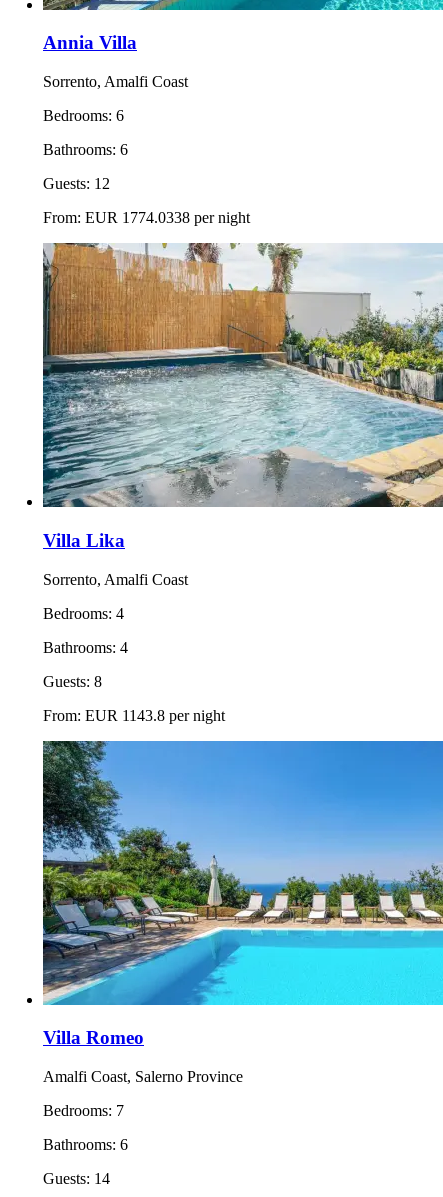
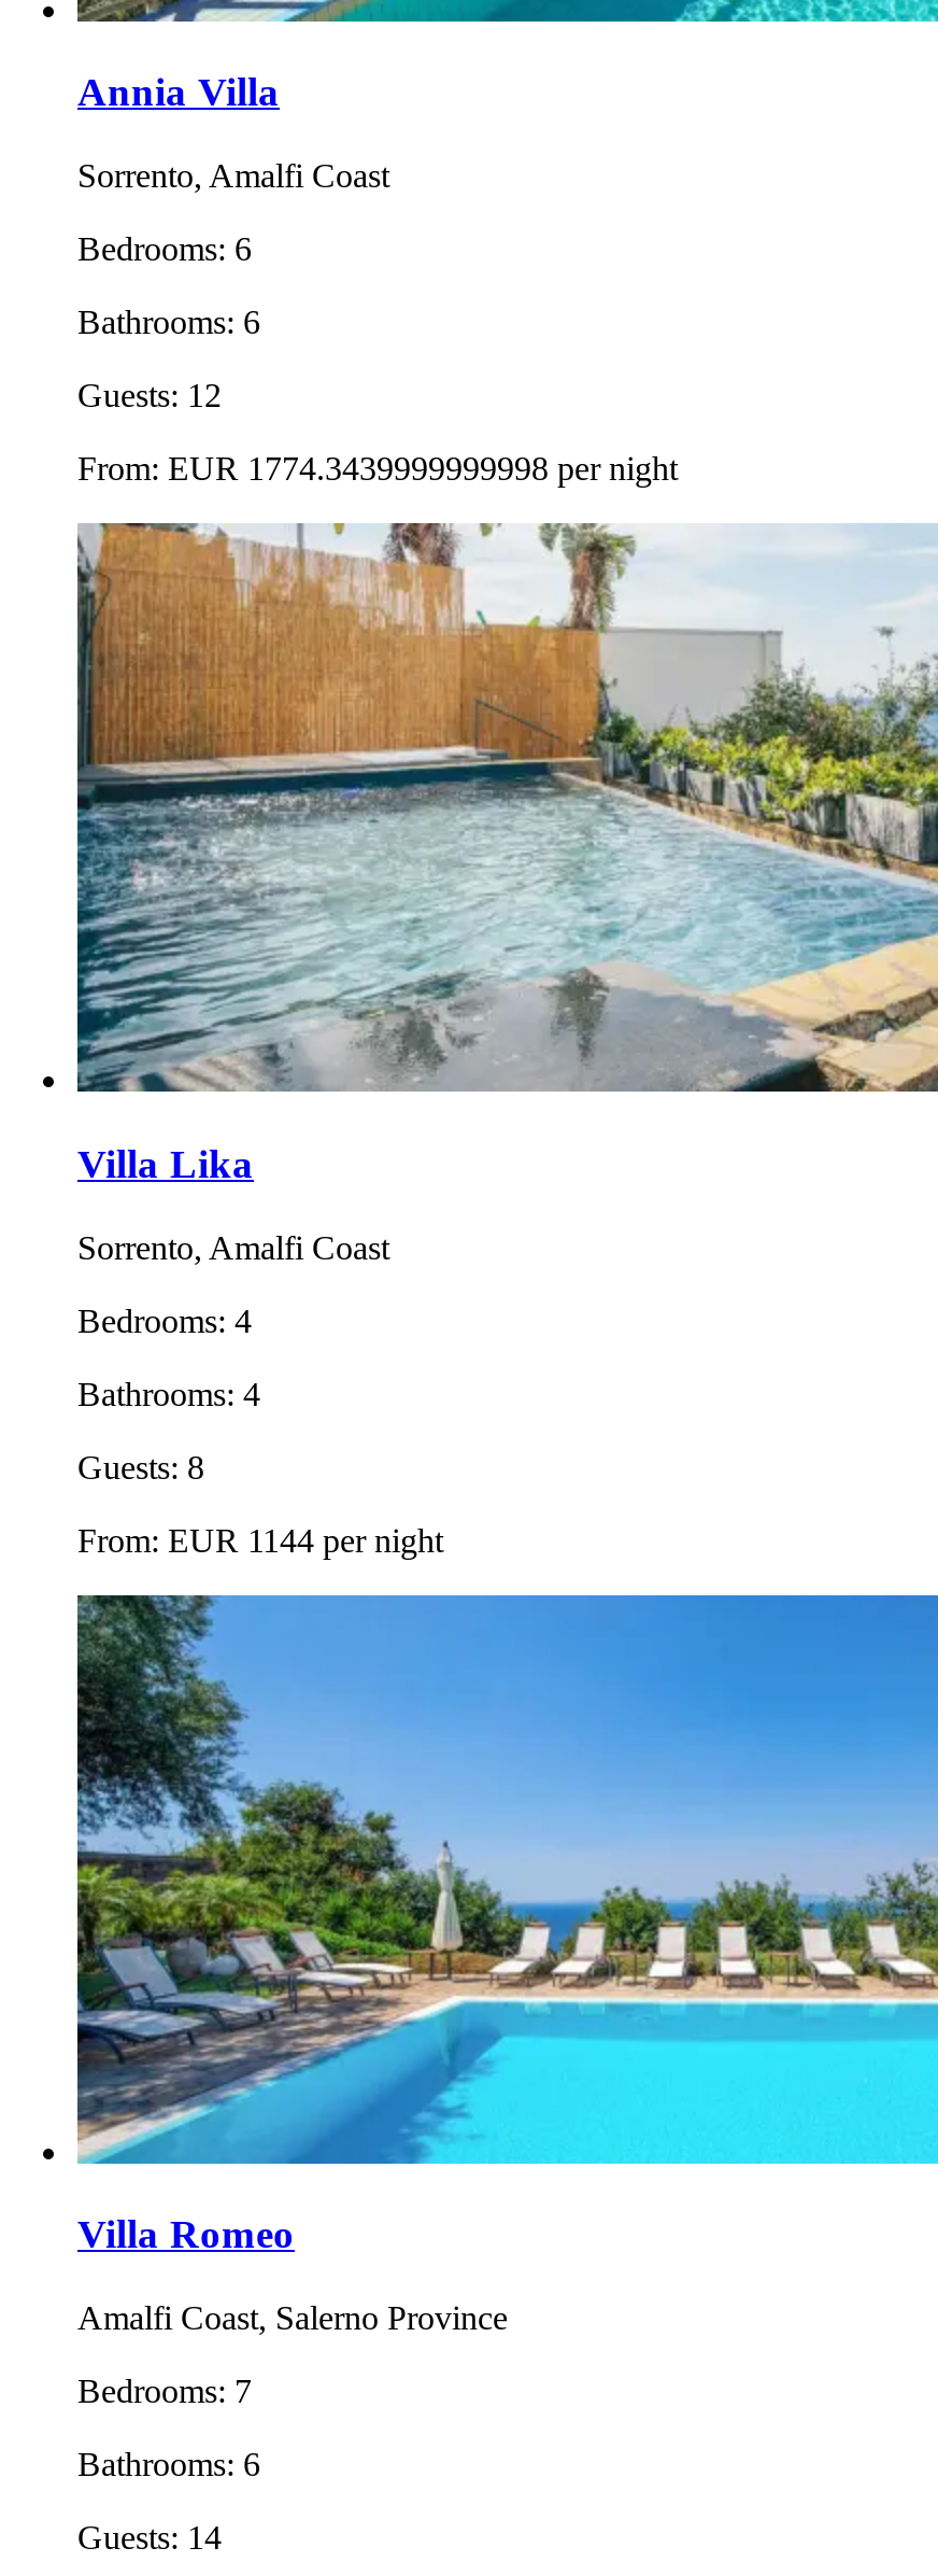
[43,209,250,226] From: EUR 1774.0338 per night -> [77,450,678,487] From: EUR 1774.3439999999998 per night
[43,707,225,724] From: EUR 1143.8 per night -> [77,1521,443,1558] From: EUR 1144 per night

